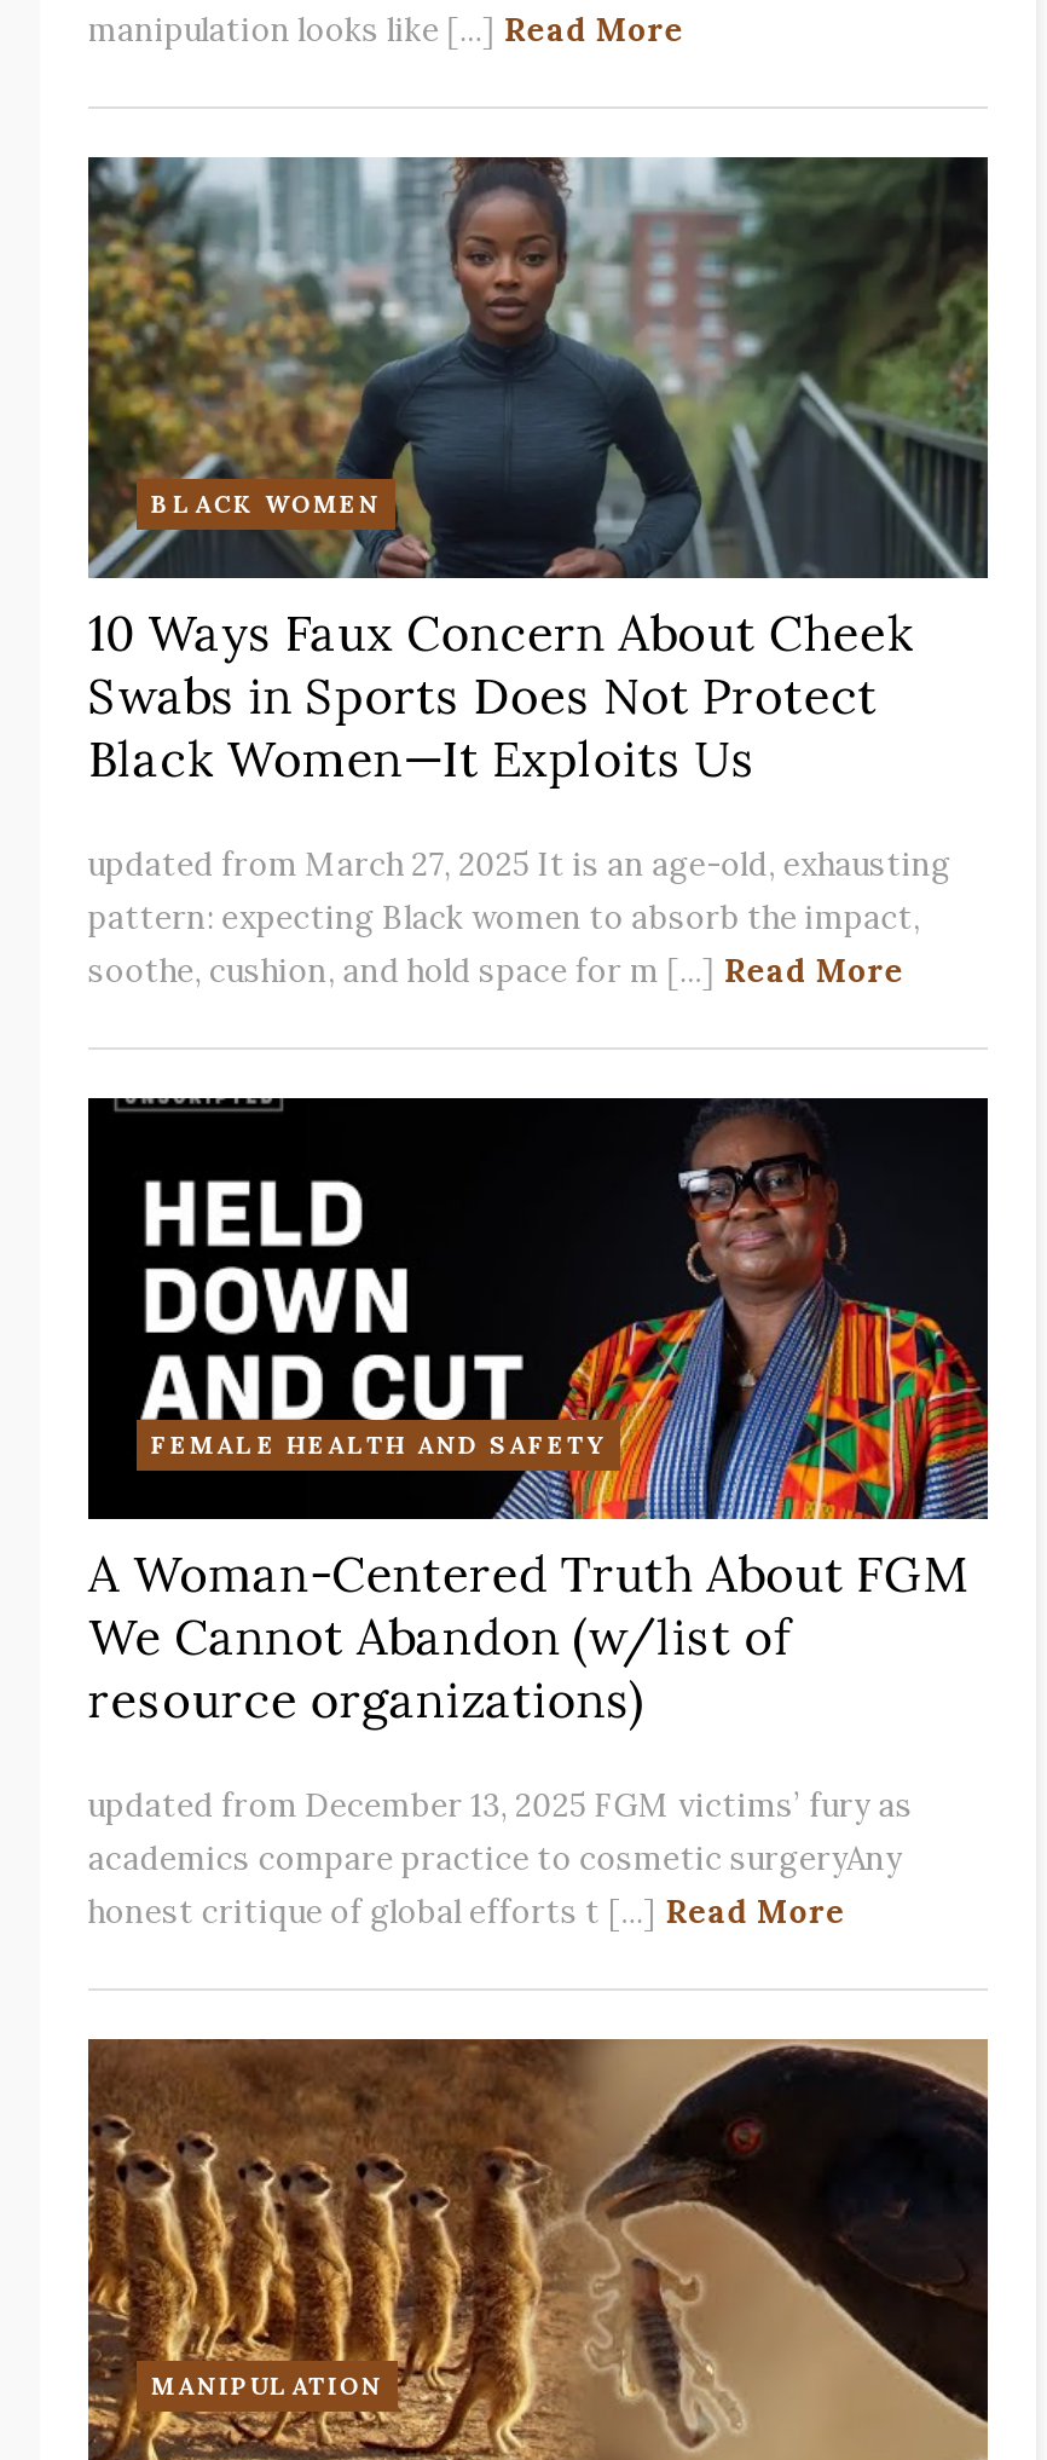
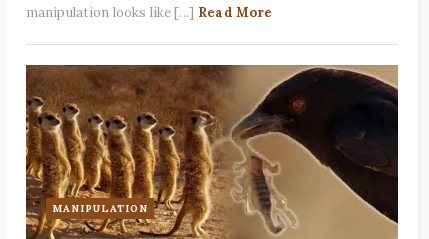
[86,155,990,992] [image] | BLACK WOMEN | 10 Ways Faux Concern About Cheek | Swabs in Sports Does Not Protect | Black Women—It Exploits Us | updated from March 27, 2025 It is an age-old, exhausting | pattern: expecting Black women to absorb the impact, | soothe, cushion, and hold space for m [...] Read More -> none
[88,1096,990,1933] [image] | FEMALE HEALTH AND SAFETY | A Woman-Centered Truth About FGM | We Cannot Abandon (w/list of | resource organizations) | updated from December 13, 2025 FGM victims’ fury as | academics compare practice to cosmetic surgeryAny | honest critique of global efforts t [...] Read More -> none

